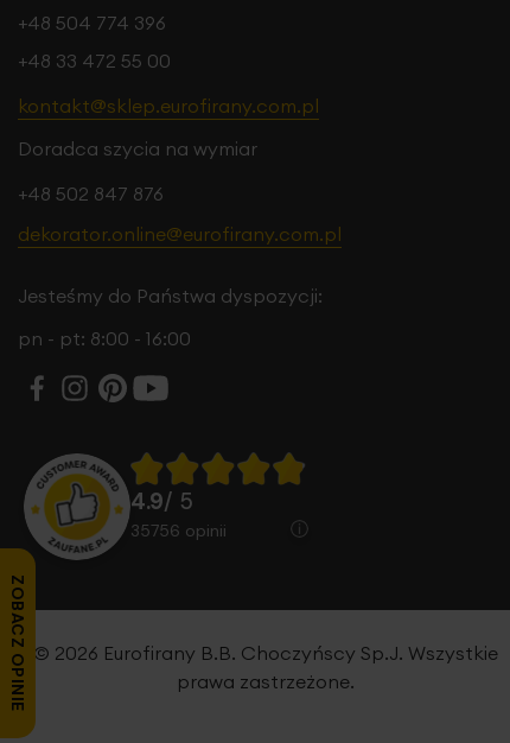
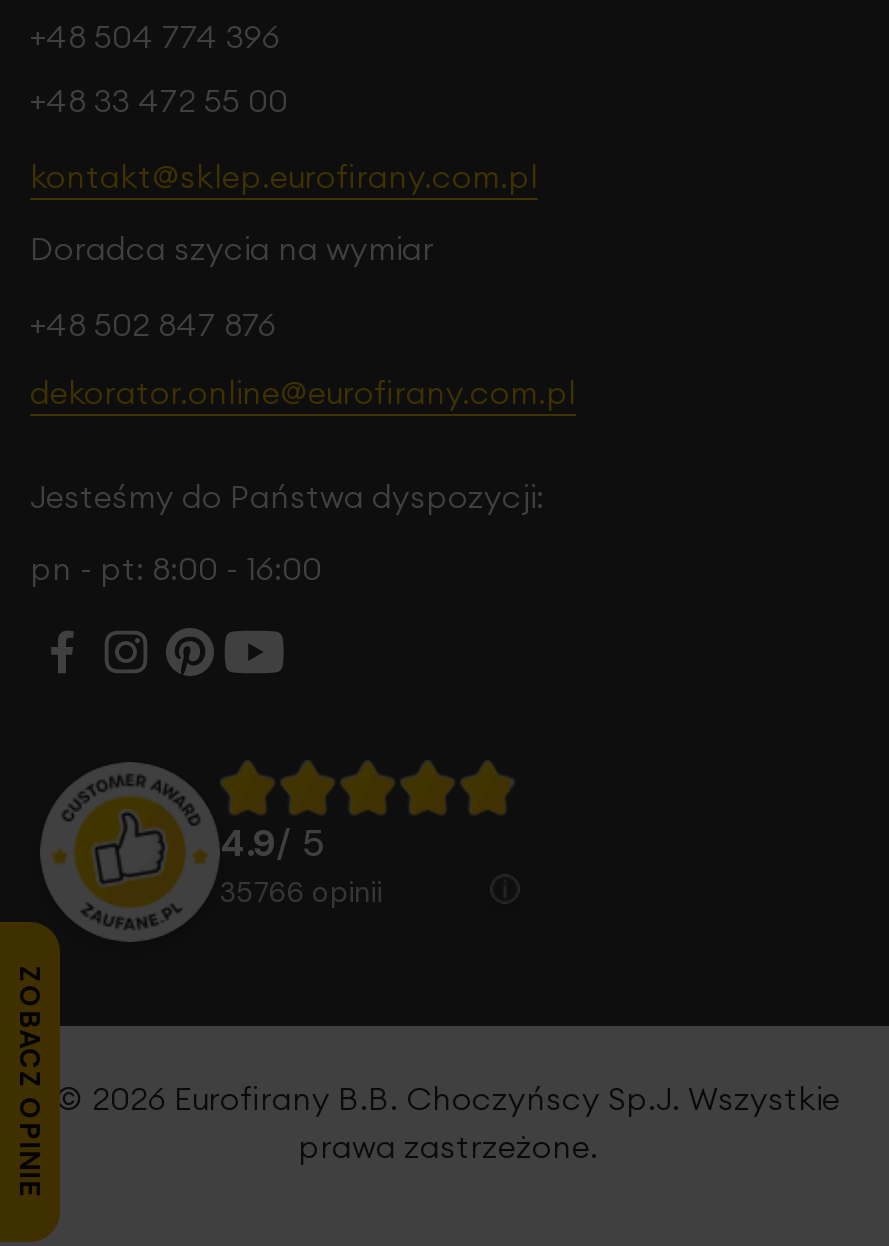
[130,519,227,541] 35756 opinii -> [220,873,382,909] 35766 opinii

